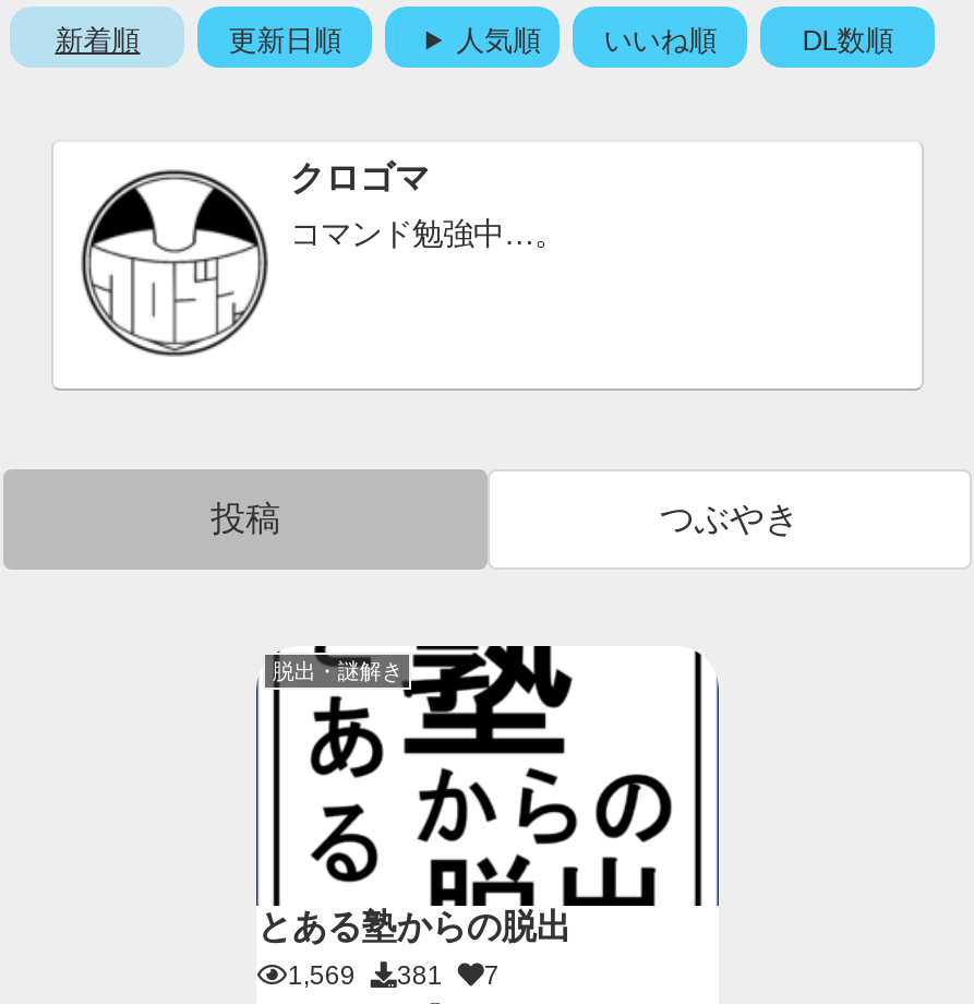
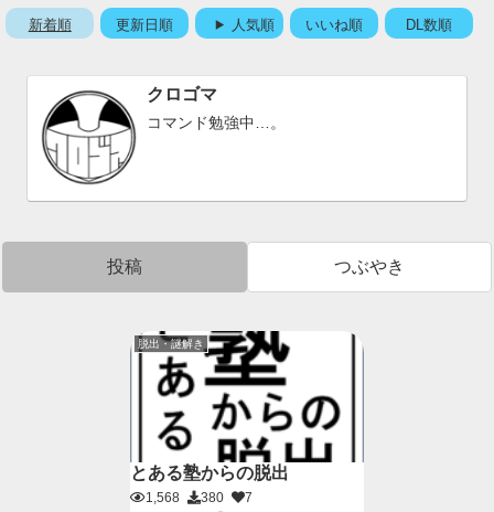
[288,961,362,991] 1,569 -> [146,490,183,506] 1,568
[397,961,449,991] 381 -> [201,490,227,506] 380

